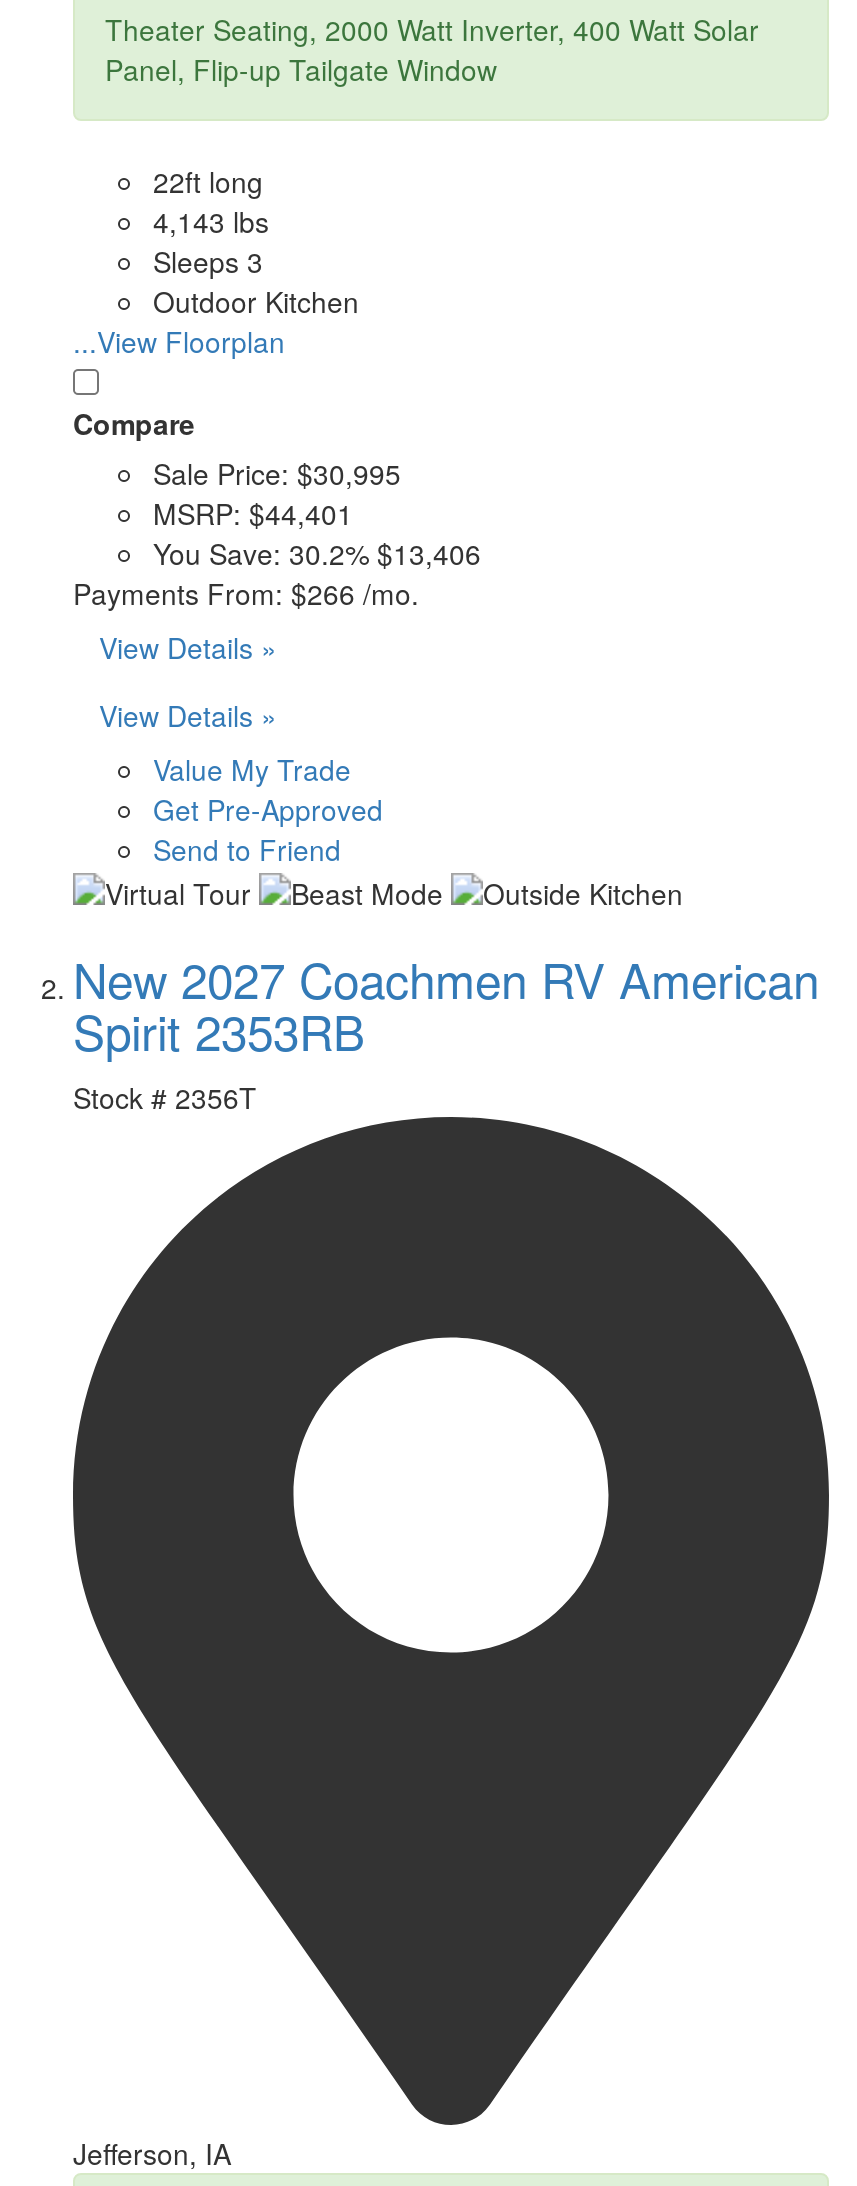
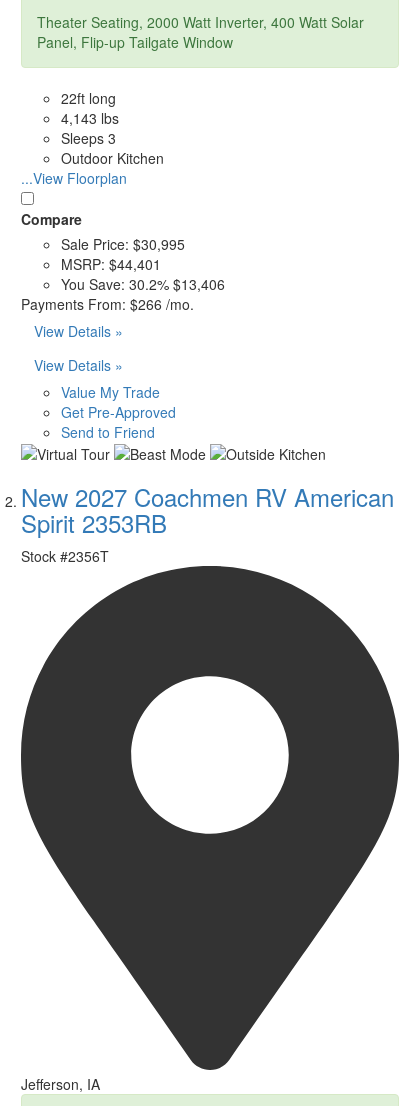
[73,1078,257,1118] Stock # 2356T -> [21,546,109,566] Stock #2356T

